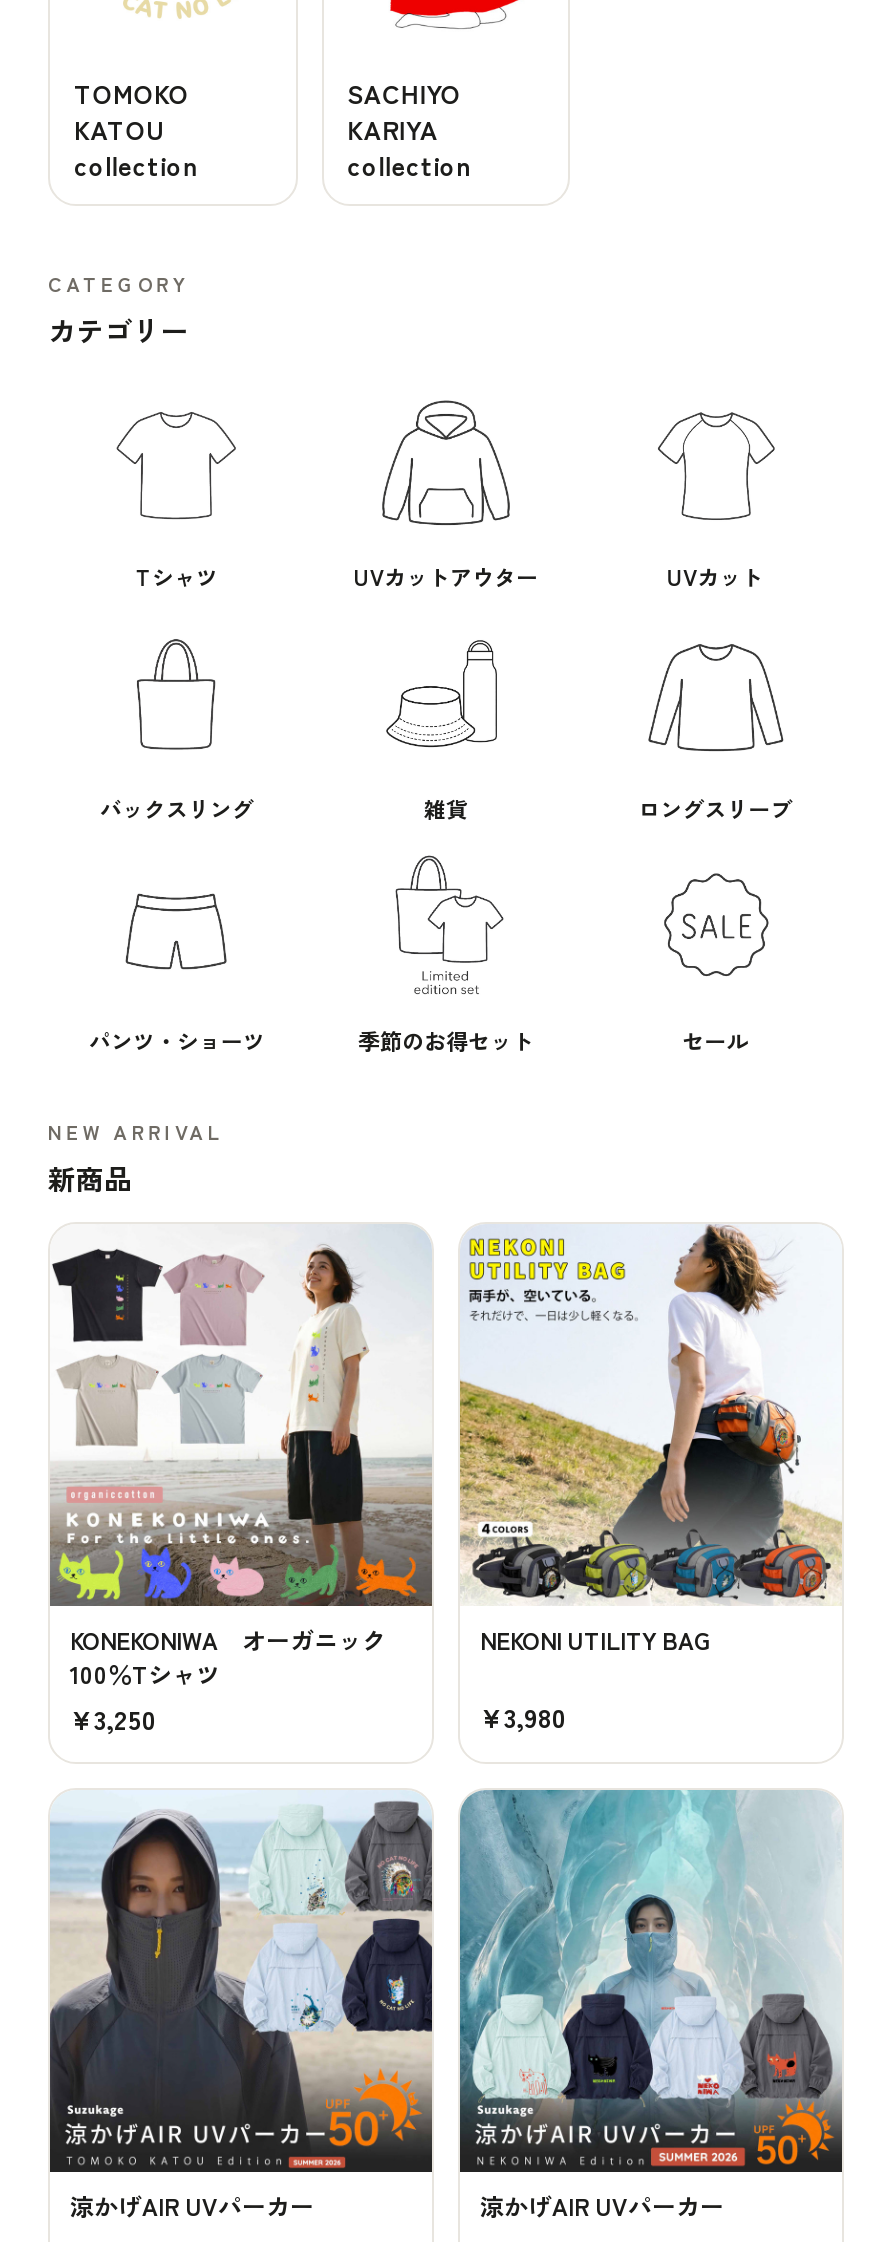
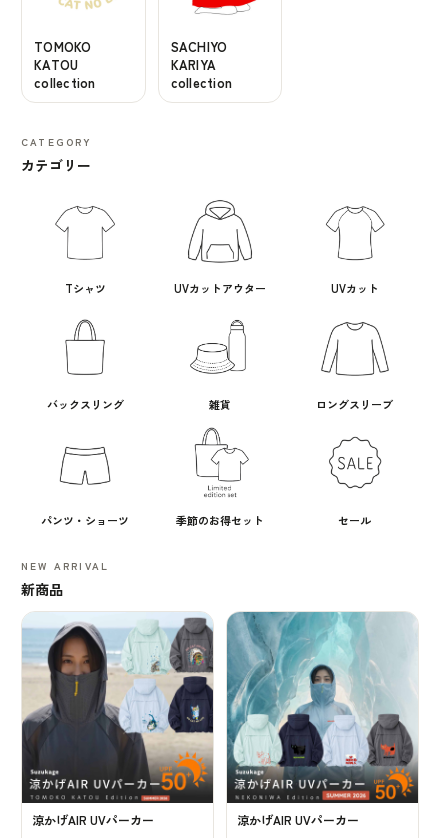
[458,1224,842,1735] [image] | NEKONI UTILITY BAG | ¥3,980 -> none
[48,1236,432,1737] [image] | KONEKONIWA オーガニック | 100％Tシャツ | ¥3,250 -> none

